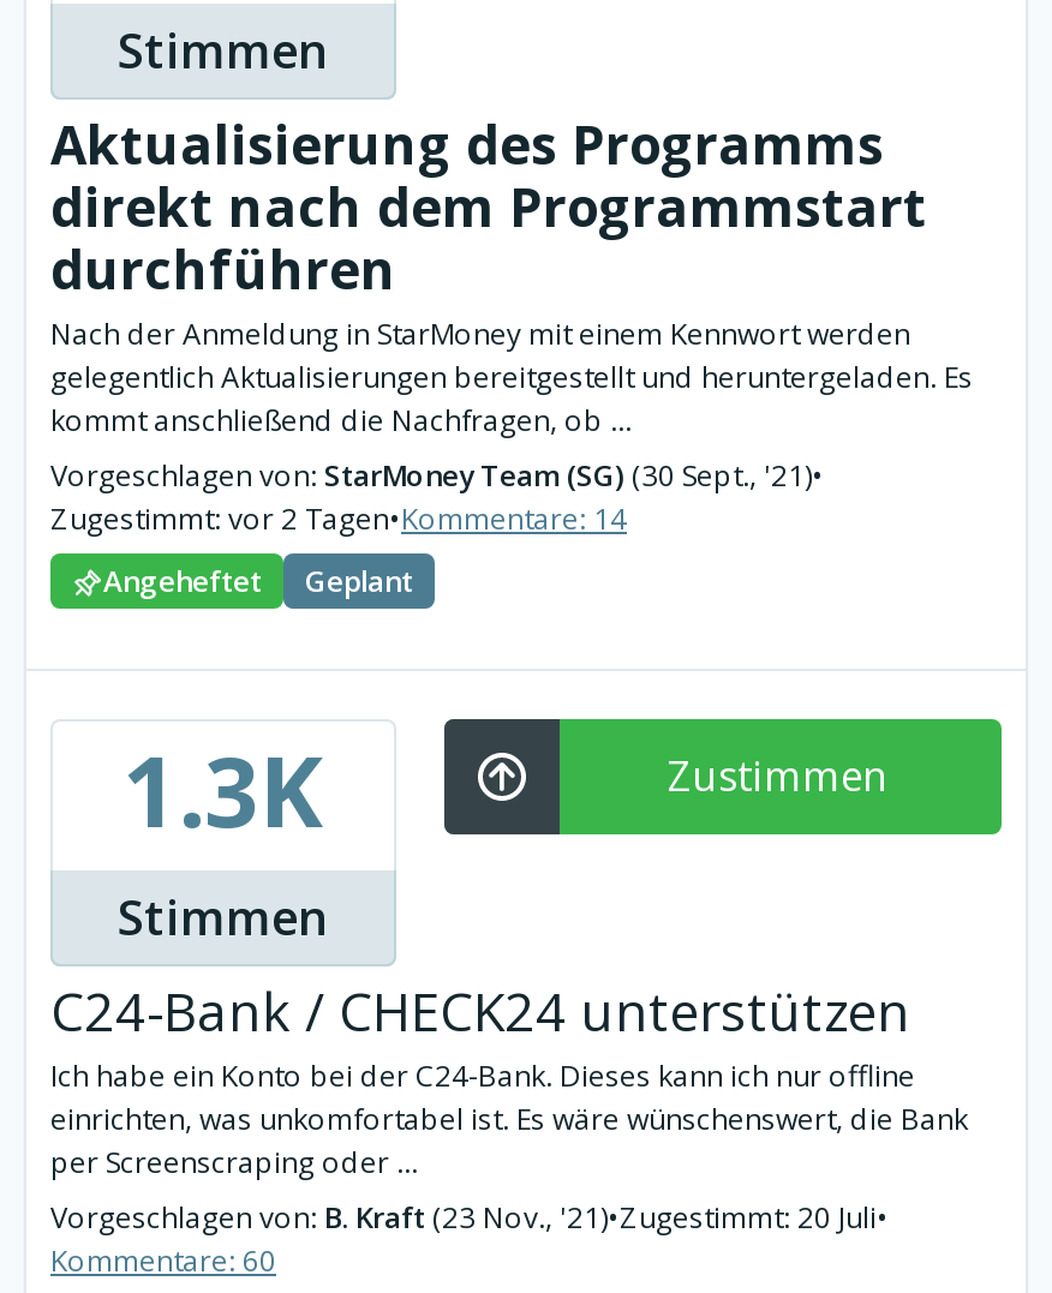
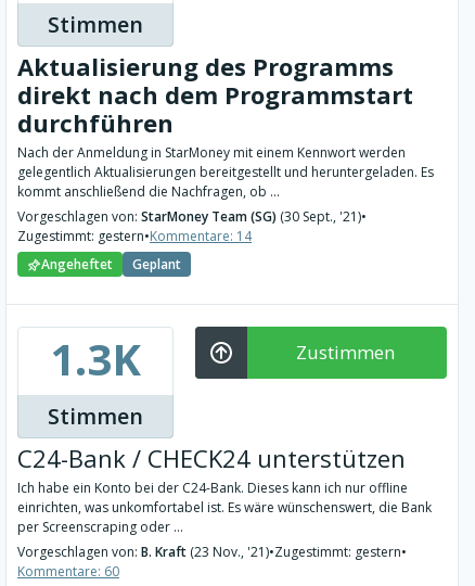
[50,498,627,539] Zugestimmt: vor 2 Tagen•Kommentare: 14 -> [17,227,252,245] Zugestimmt: gestern•Kommentare: 14
[50,1197,889,1238] Vorgeschlagen von: B. Kraft (23 Nov., '21) •Zugestimmt: 20 Juli• -> [17,543,407,561] Vorgeschlagen von: B. Kraft (23 Nov., '21) •Zugestimmt: gestern•

